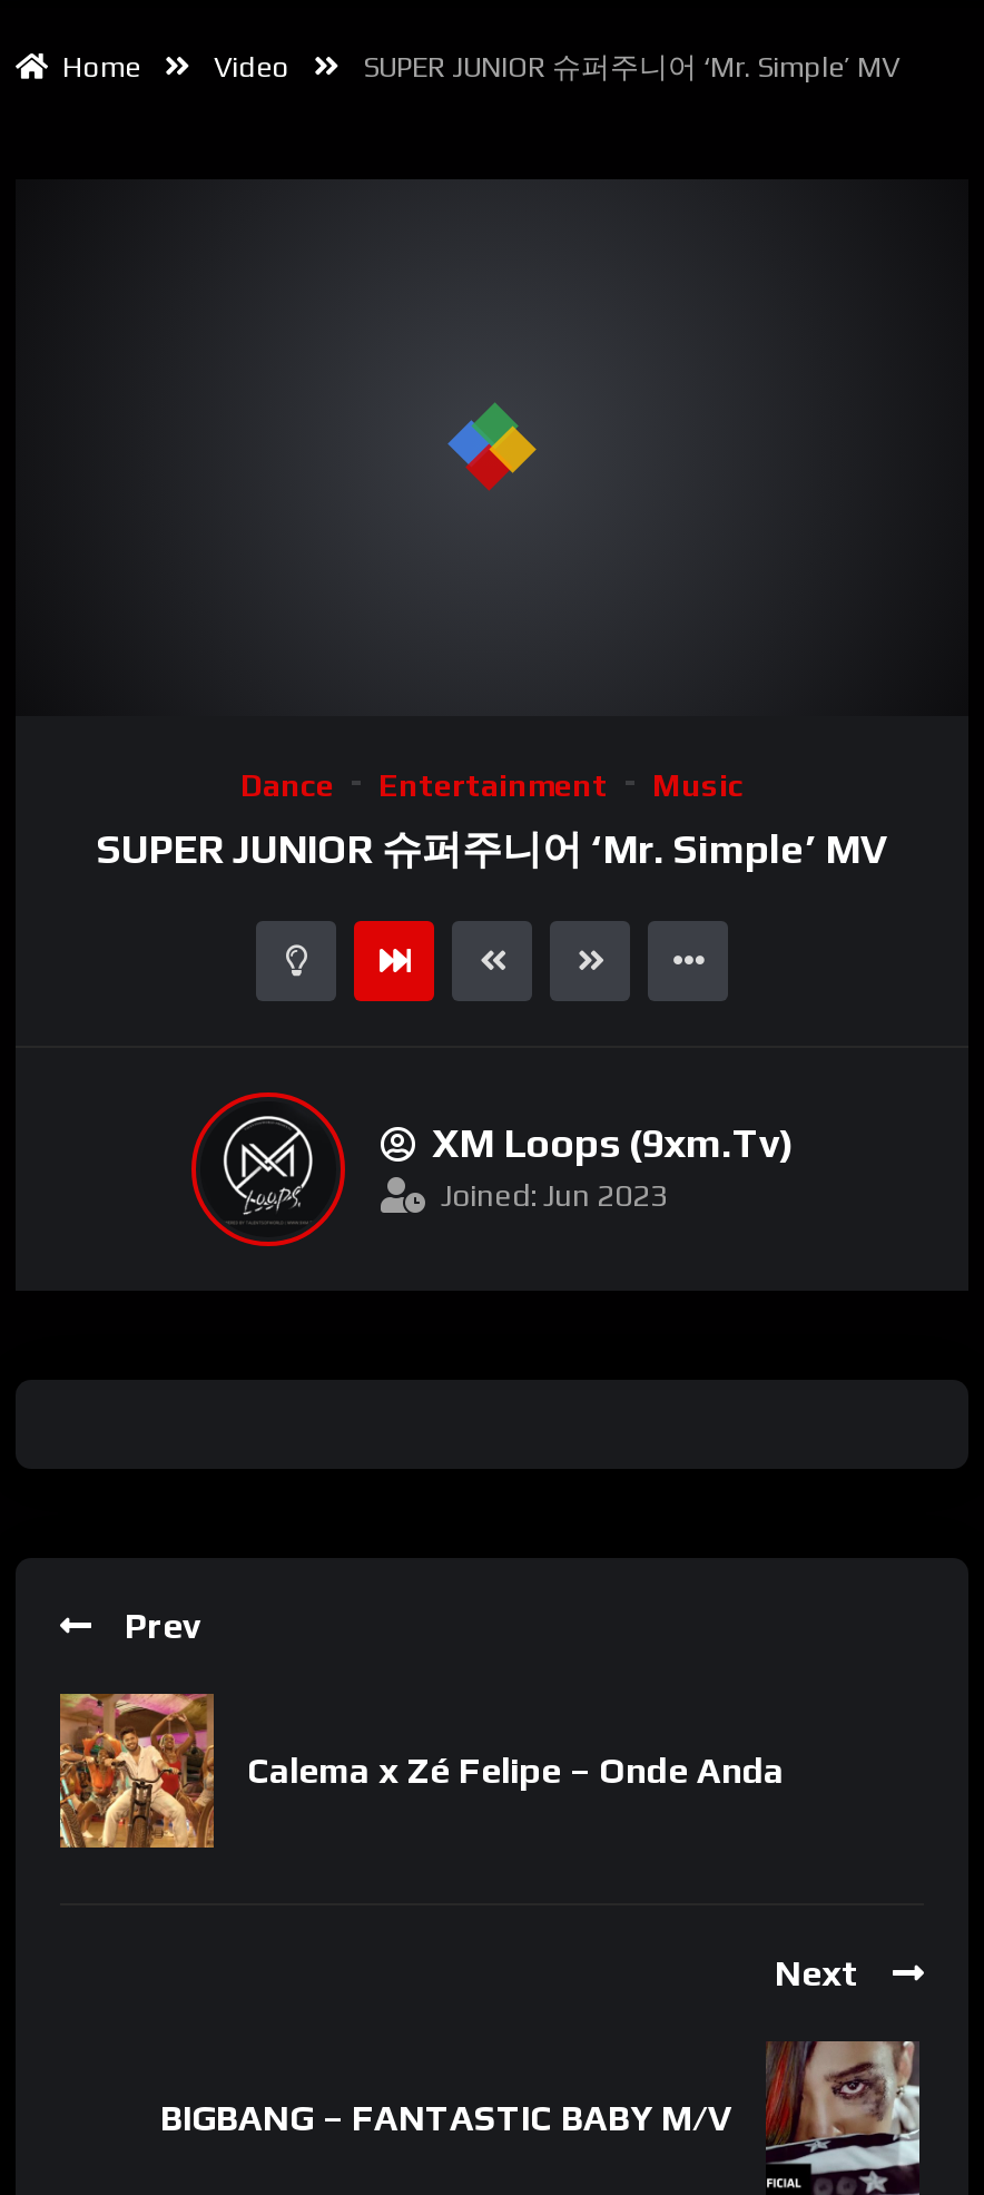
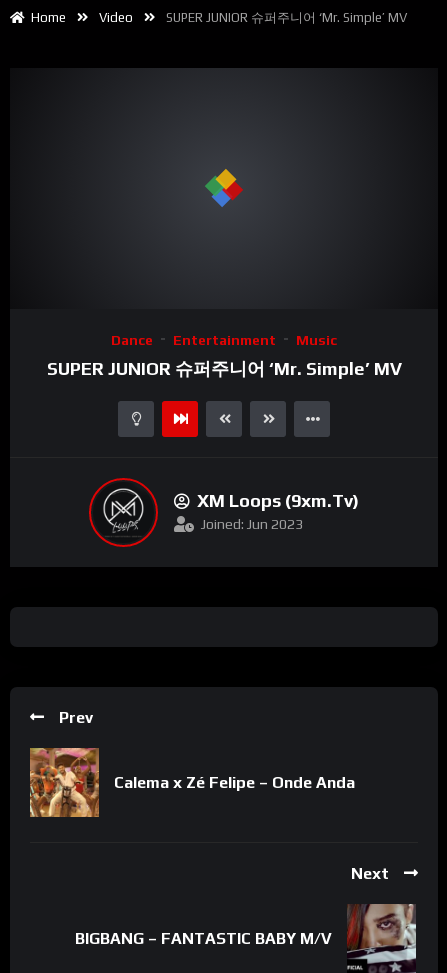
[447,404,537,491] [image] -> [205,168,243,208] [image]

